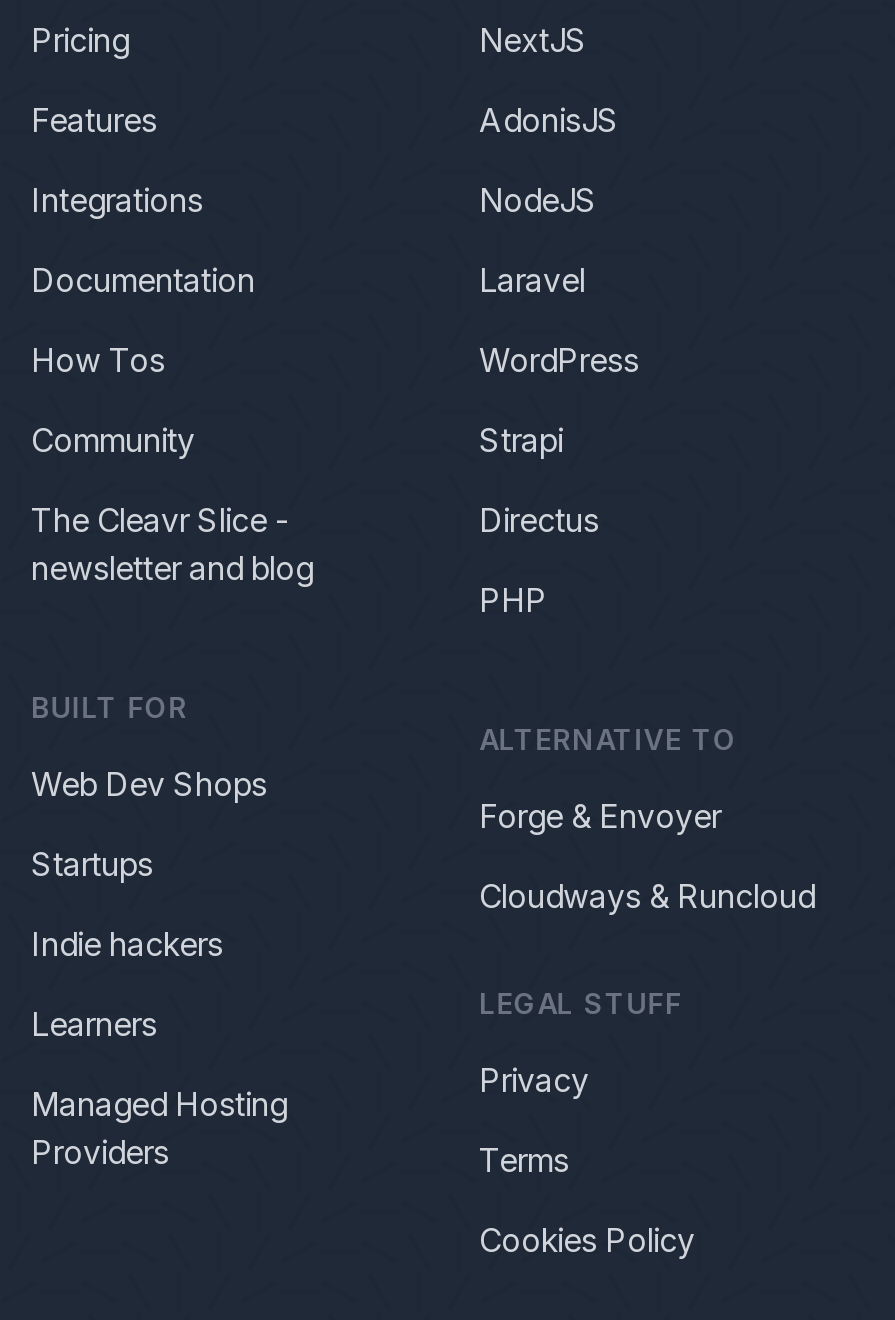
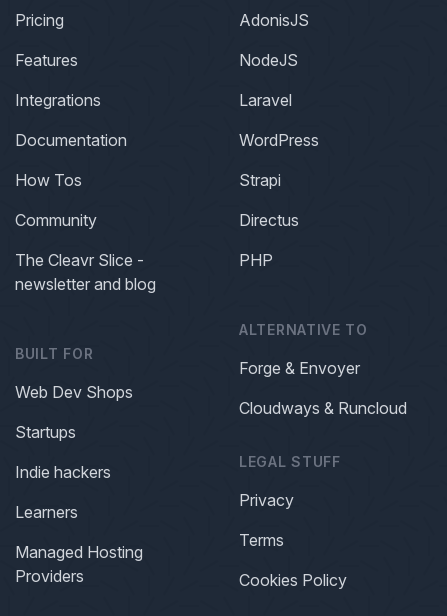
[479,20,587,60] NextJS -> none

